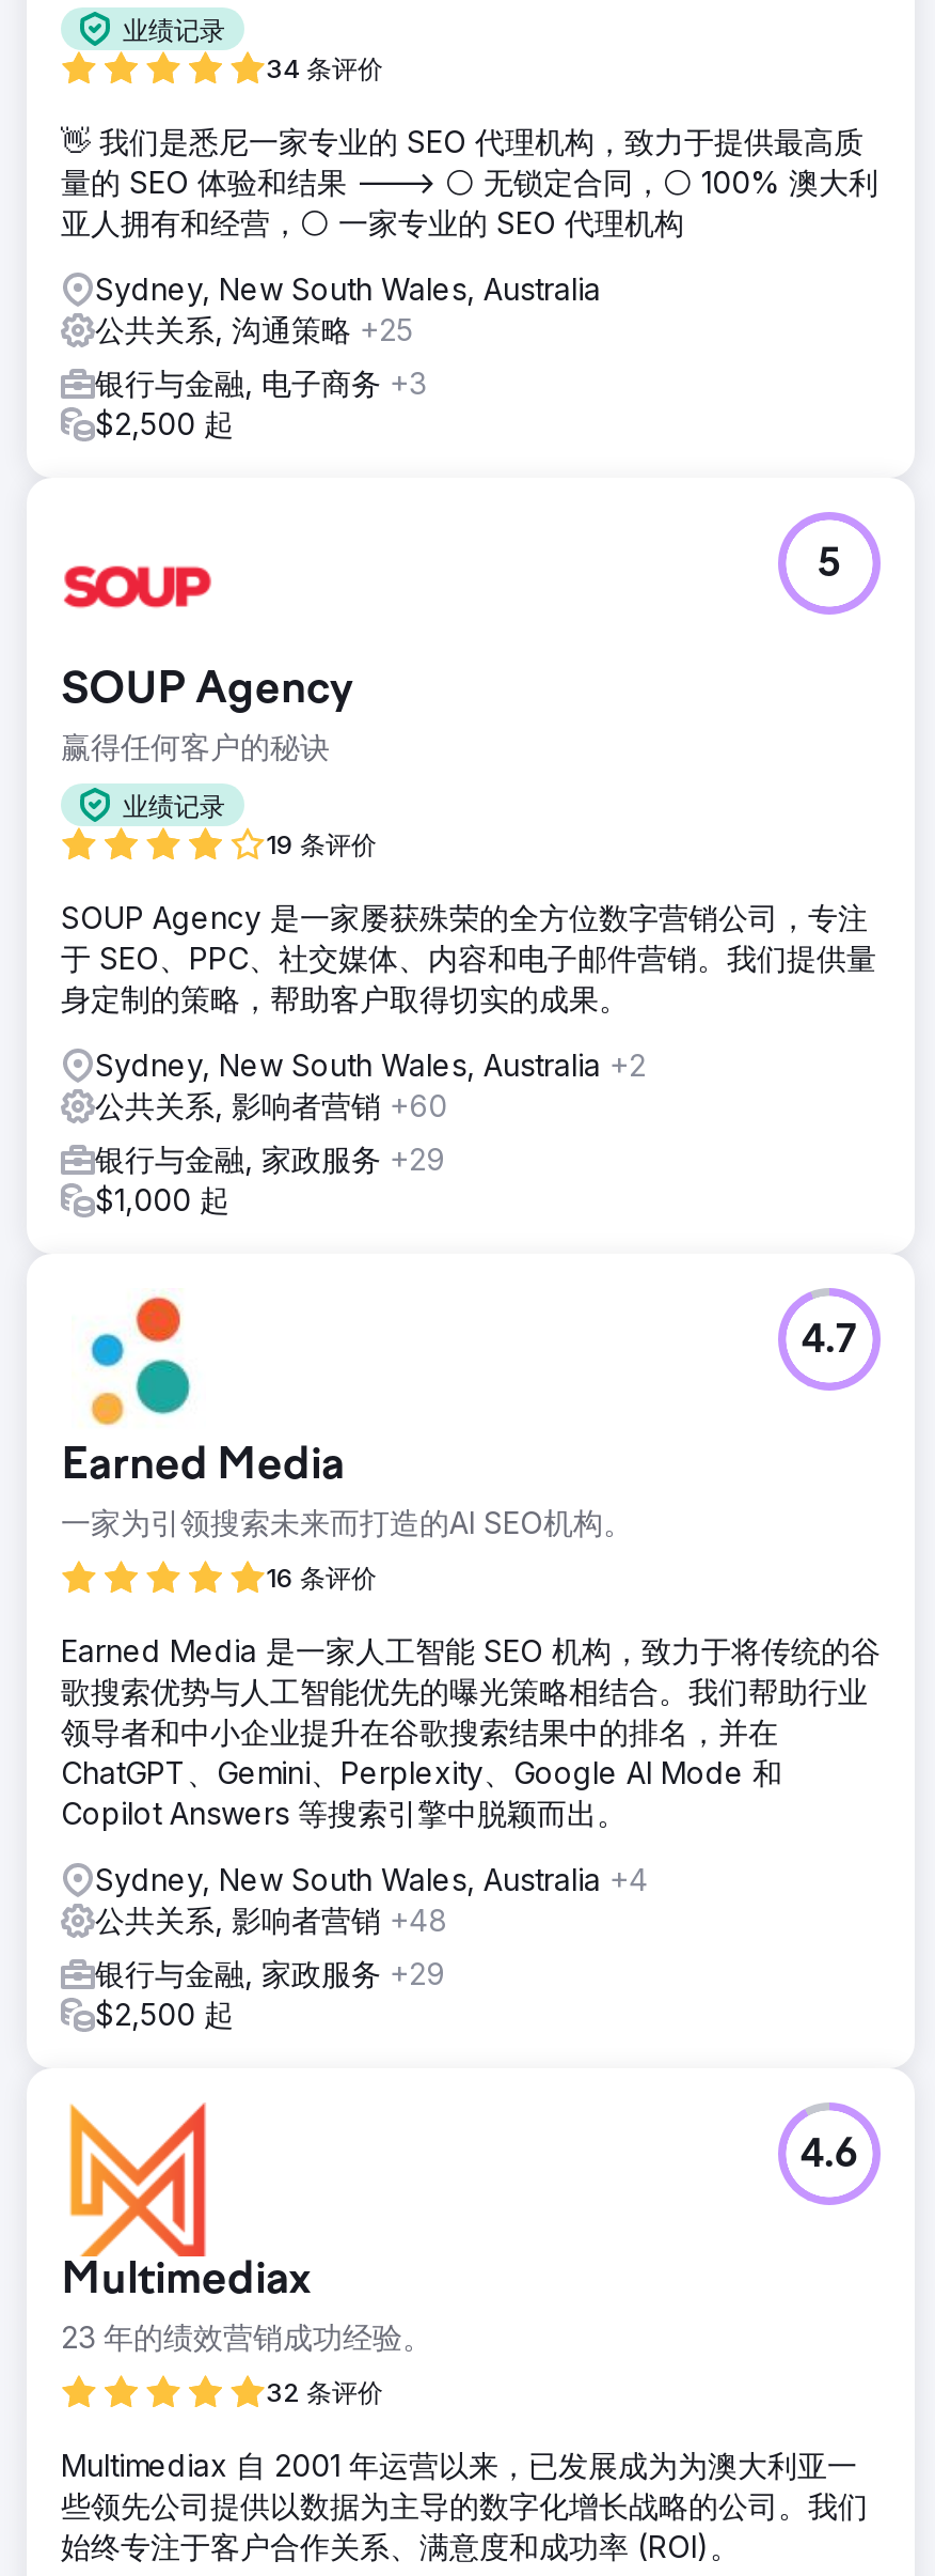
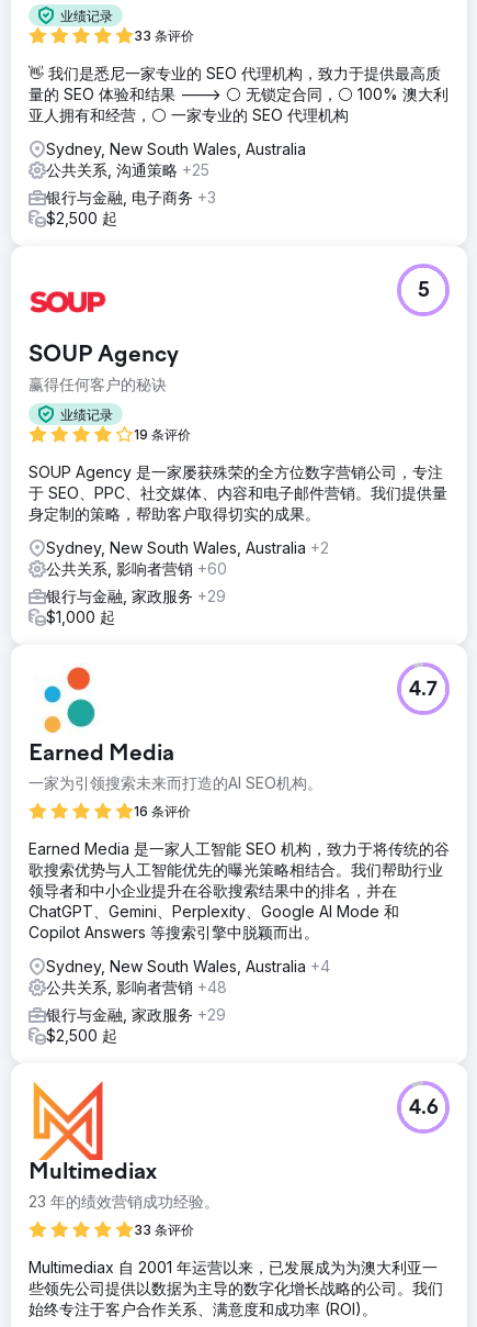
[266,52,383,84] 34 条评价 -> [134,27,194,44] 33 条评价
[266,2376,383,2408] 32 条评价 -> [134,1222,194,1238] 33 条评价

